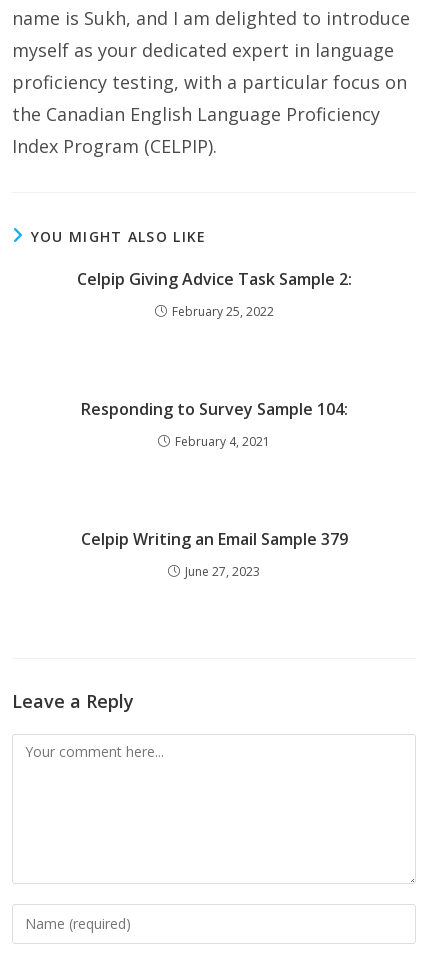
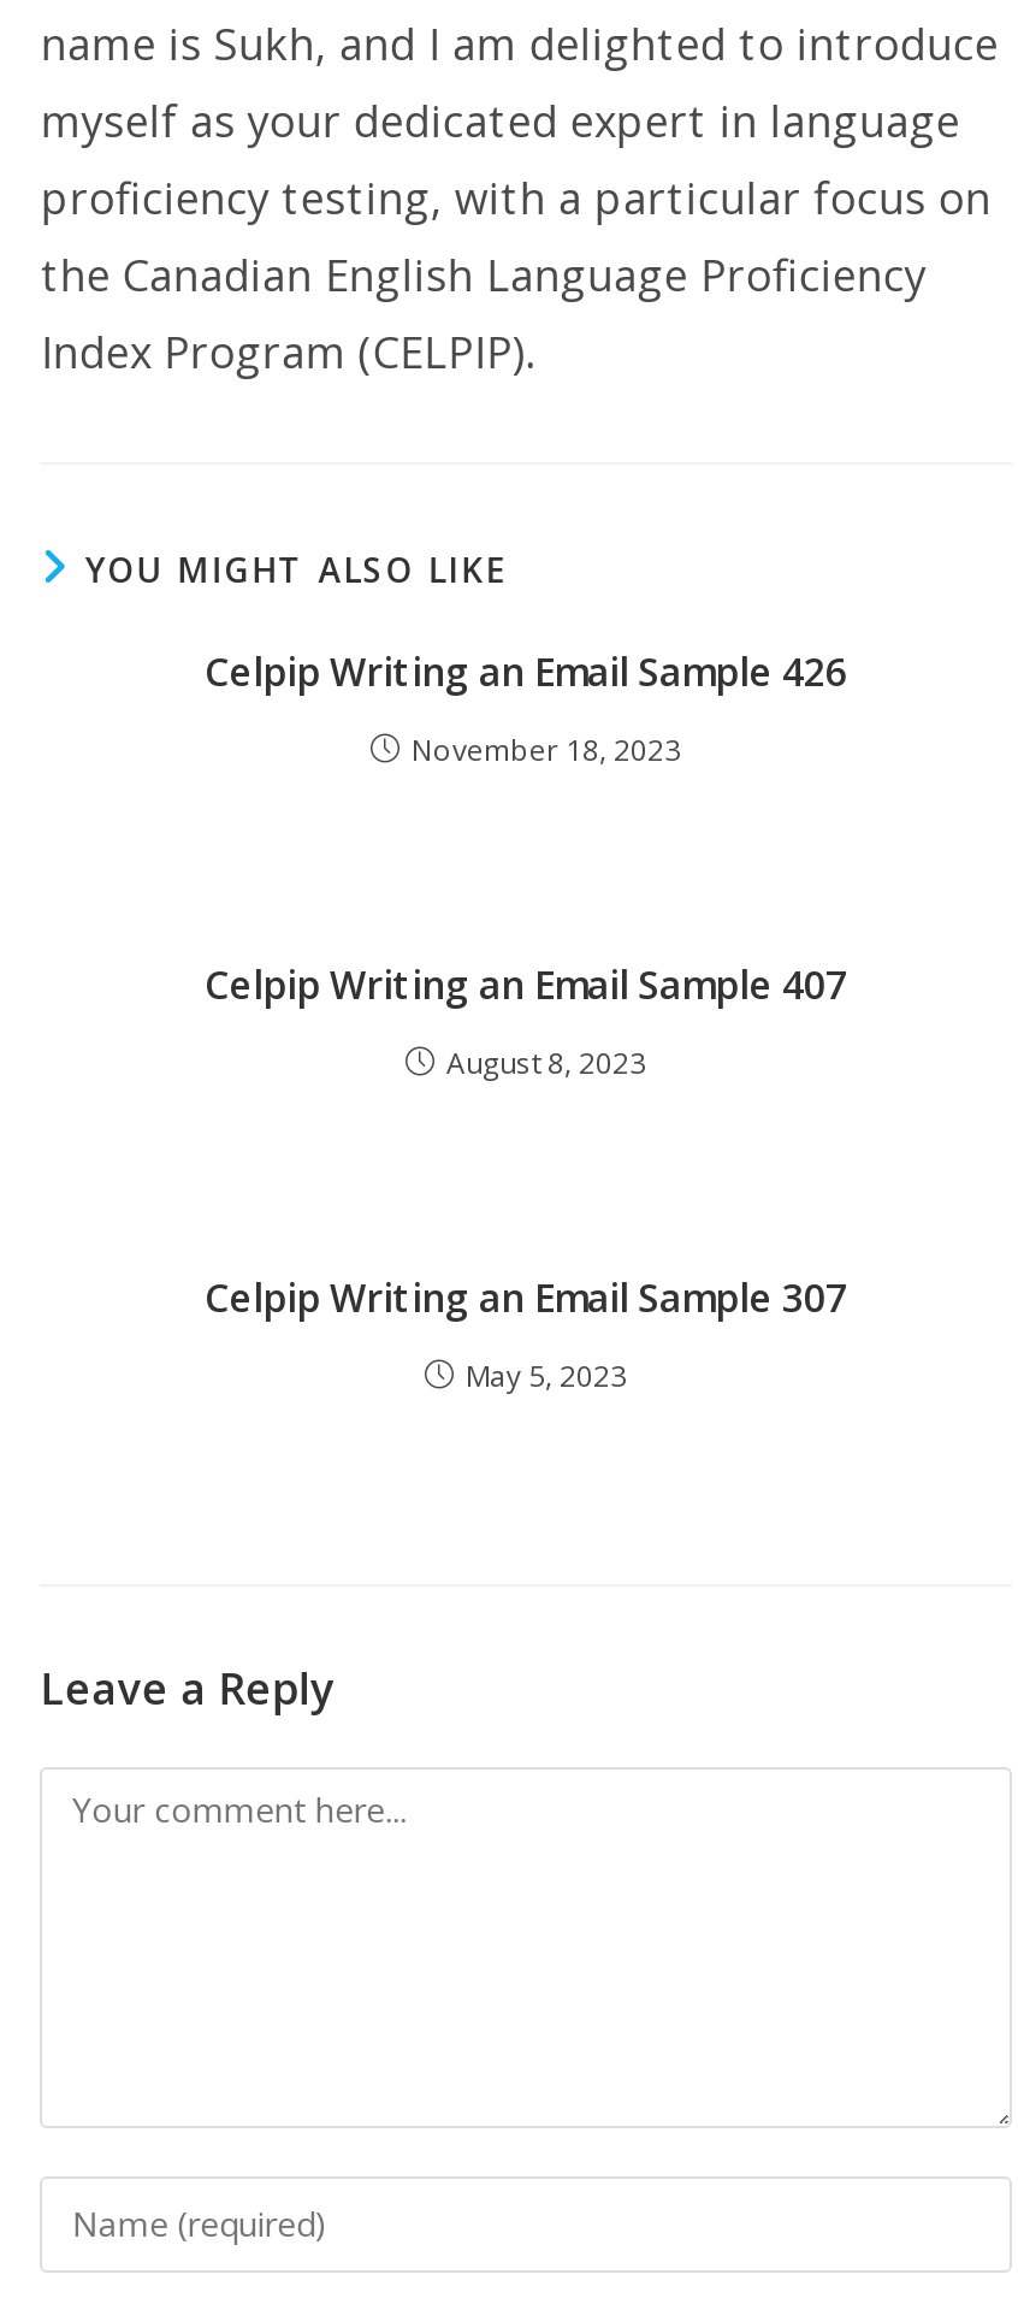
[76,268,351,290] Celpip Giving Advice Task Sample 2: -> [205,645,847,698] Celpip Writing an Email Sample 426
[171,303,273,320] February 25, 2022 -> [412,729,681,770] November 18, 2023
[80,398,347,420] Responding to Survey Sample 104: -> [205,958,847,1011] Celpip Writing an Email Sample 407
[175,433,270,450] February 4, 2021 -> [446,1042,646,1083] August 8, 2023
[80,528,347,550] Celpip Writing an Email Sample 379 -> [205,1271,847,1324] Celpip Writing an Email Sample 307
[185,563,260,580] June 27, 2023 -> [466,1355,627,1396] May 5, 2023

